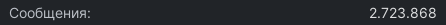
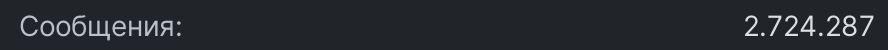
[369,4,437,21] 2.723.868 -> [743,8,875,42] 2.724.287

